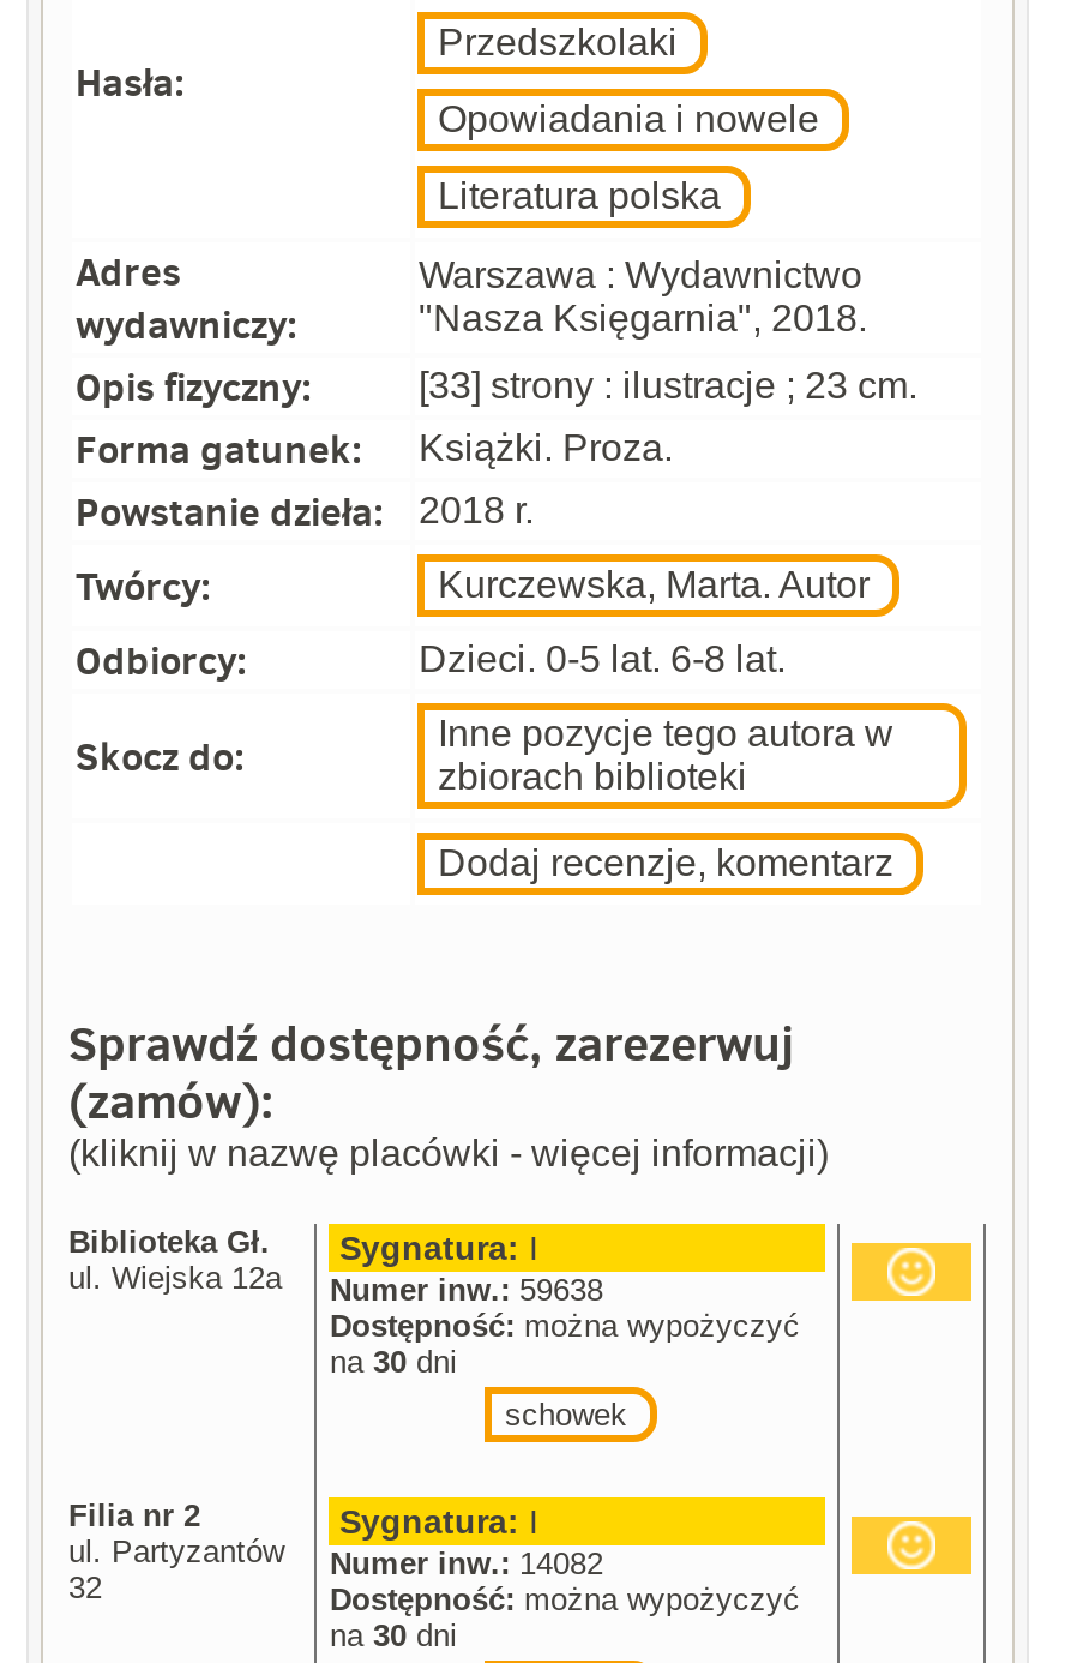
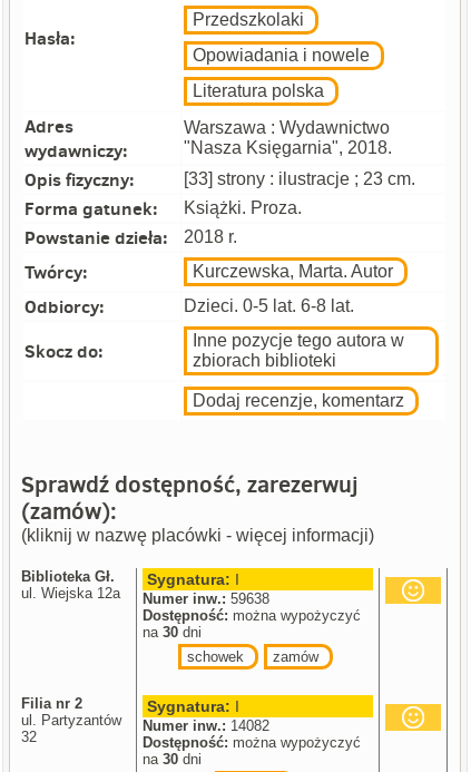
none -> [273,649,318,666] zamów

